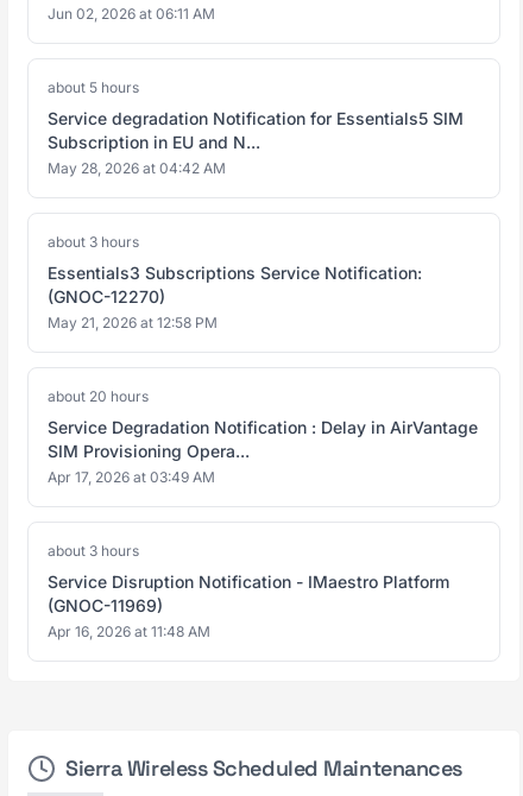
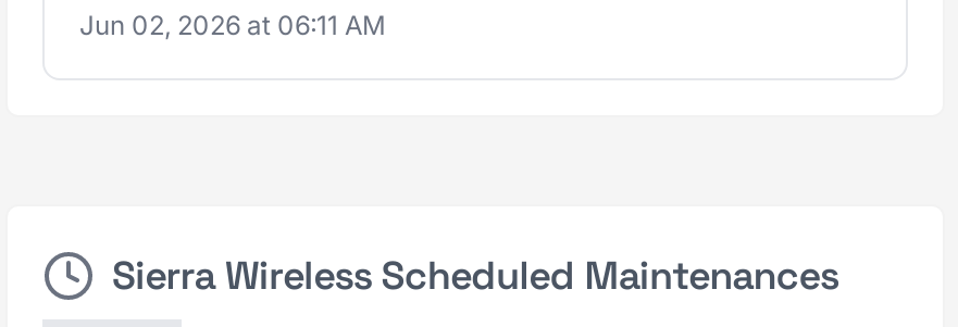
[48,78,464,177] about 5 hours | Service degradation Notification for Essentials5 SIM | Subscription in EU and N... | May 28, 2026 at 04:42 AM -> none
[48,233,422,331] about 3 hours | Essentials3 Subscriptions Service Notification: | (GNOC-12270) | May 21, 2026 at 12:58 PM -> none
[48,387,478,486] about 20 hours | Service Degradation Notification : Delay in AirVantage | SIM Provisioning Opera... | Apr 17, 2026 at 03:49 AM -> none
[48,542,449,640] about 3 hours | Service Disruption Notification - IMaestro Platform | (GNOC-11969) | Apr 16, 2026 at 11:48 AM -> none

